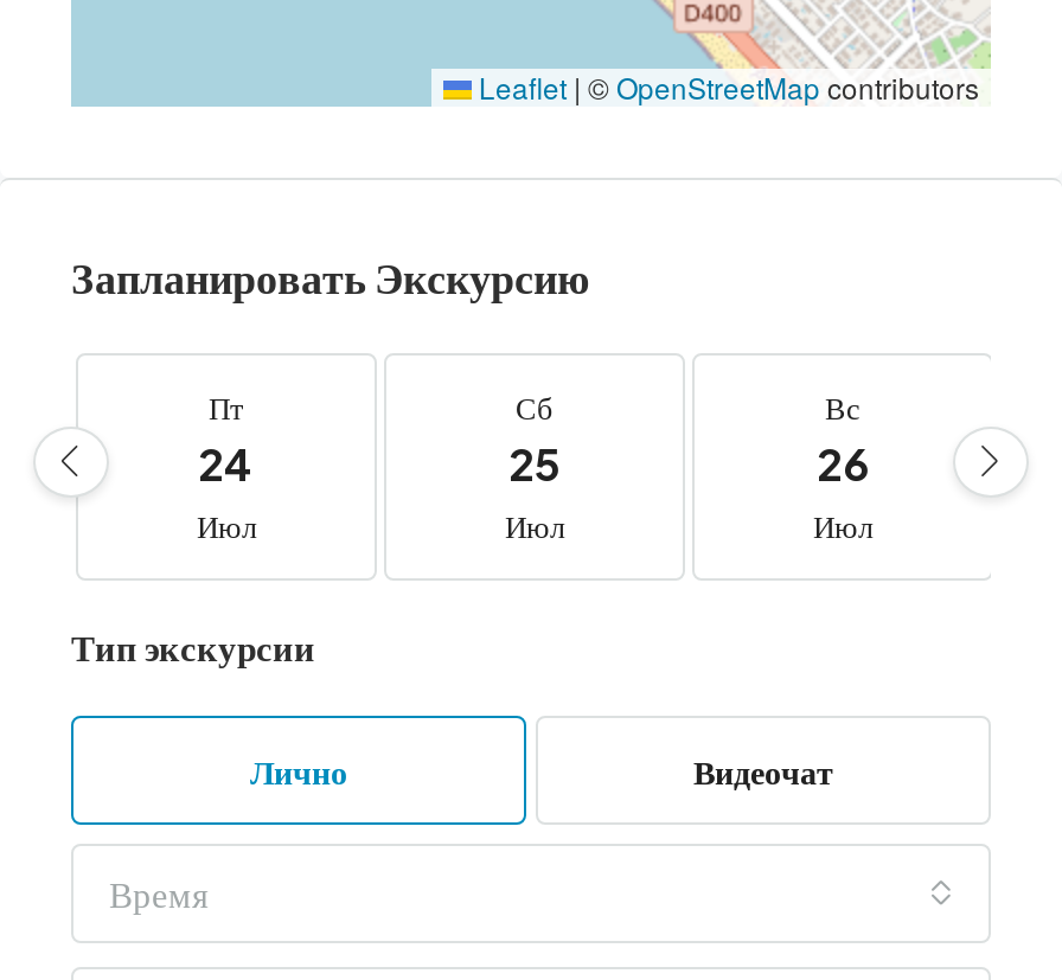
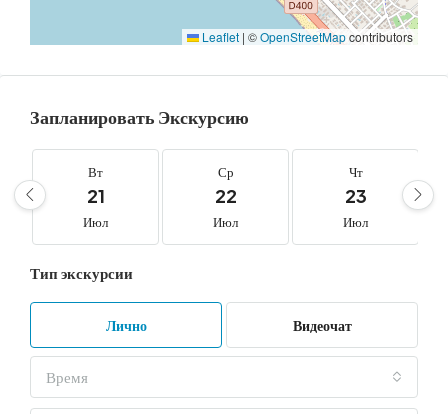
[198,389,255,491] Пт | 24 -> [86,164,104,207] Вт | 21
[508,389,561,491] Сб | 25 -> [214,164,236,207] Ср | 22
[817,389,869,491] Вс | 26 -> [344,164,366,207] Чт | 23

